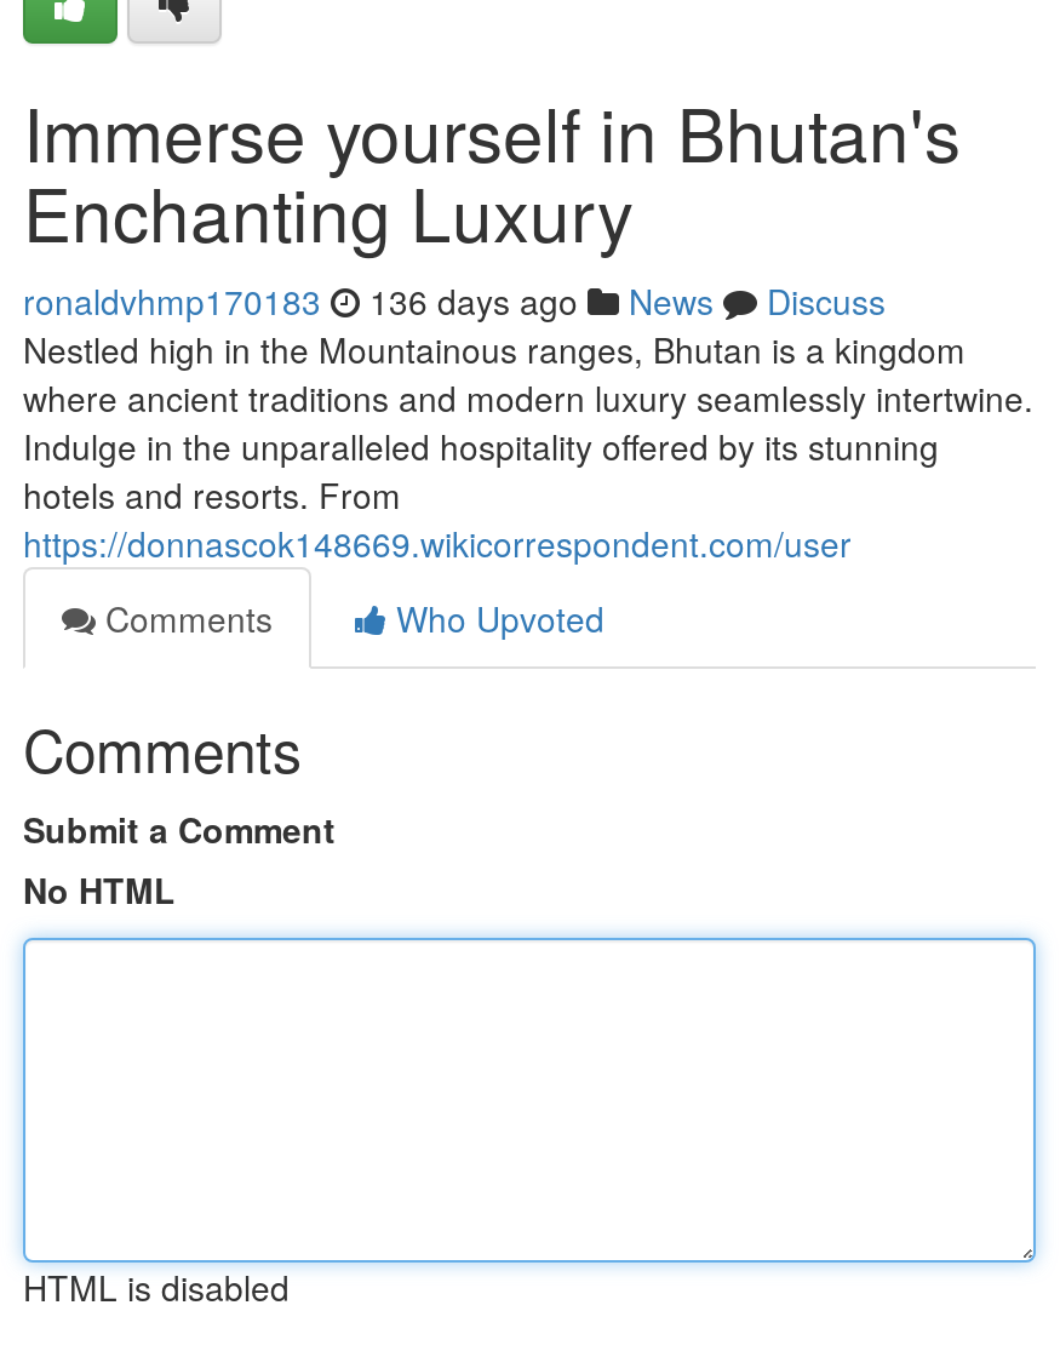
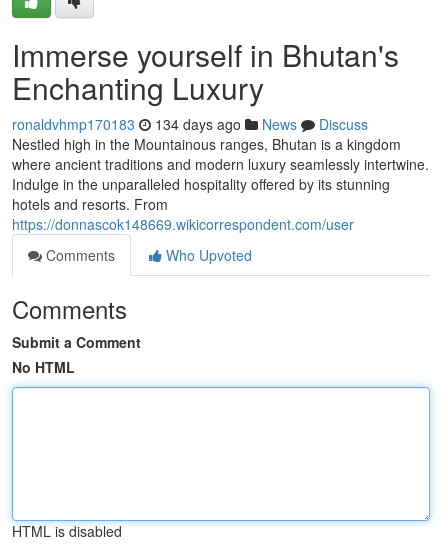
[23,276,886,325] ronaldvhmp170183 136 days ago News Discuss -> [12,114,368,134] ronaldvhmp170183 134 days ago News Discuss

